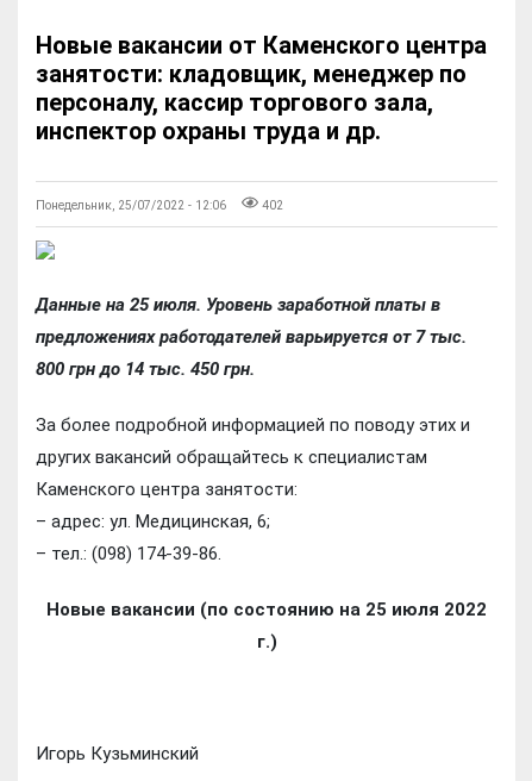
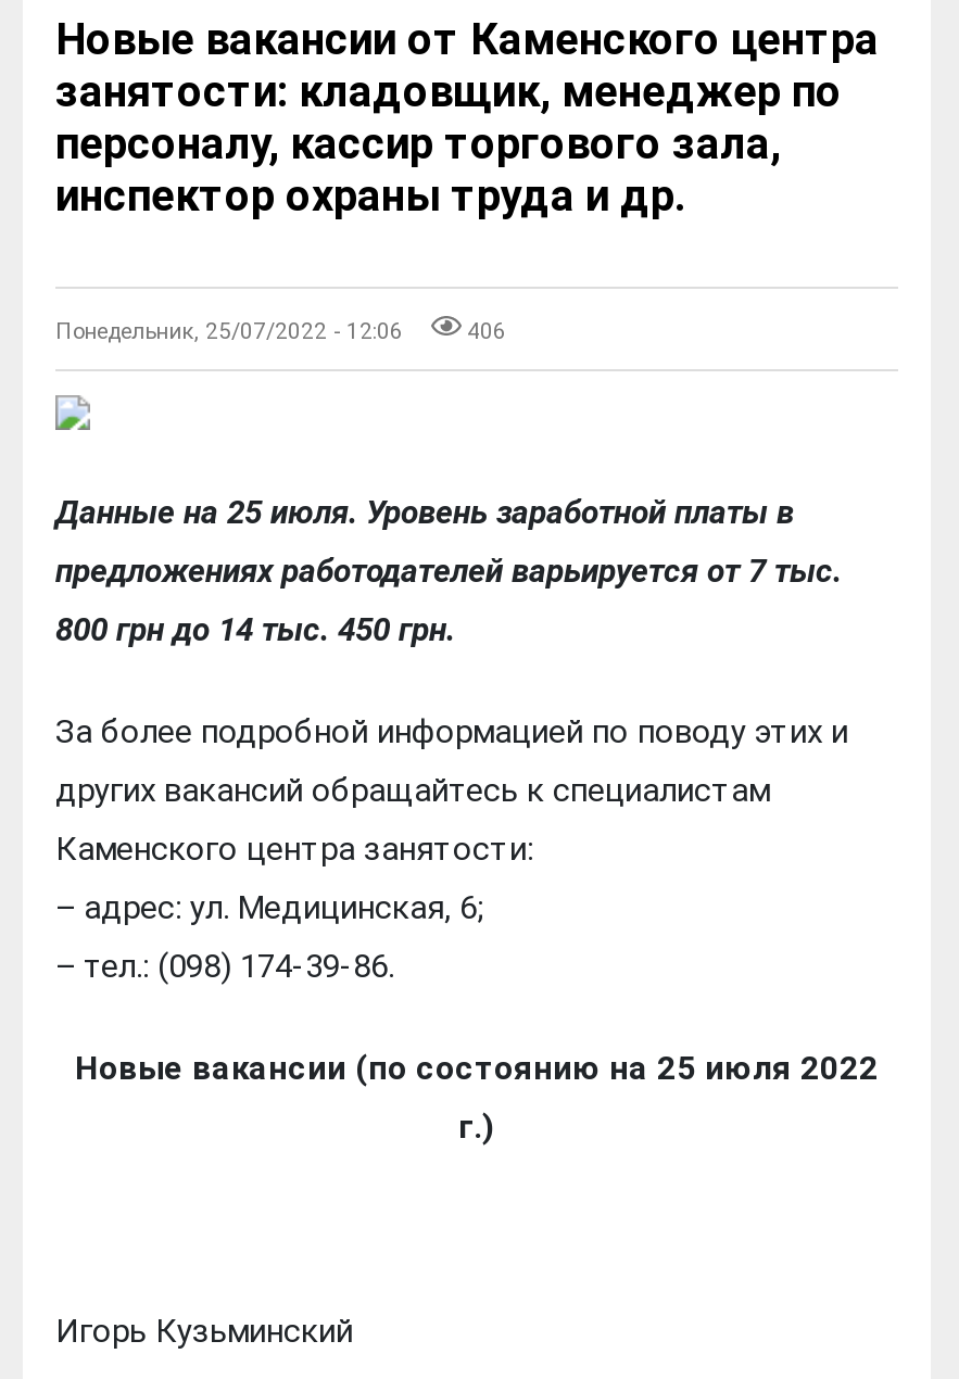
[258,199,283,212] 402 -> [460,319,506,343] 406

